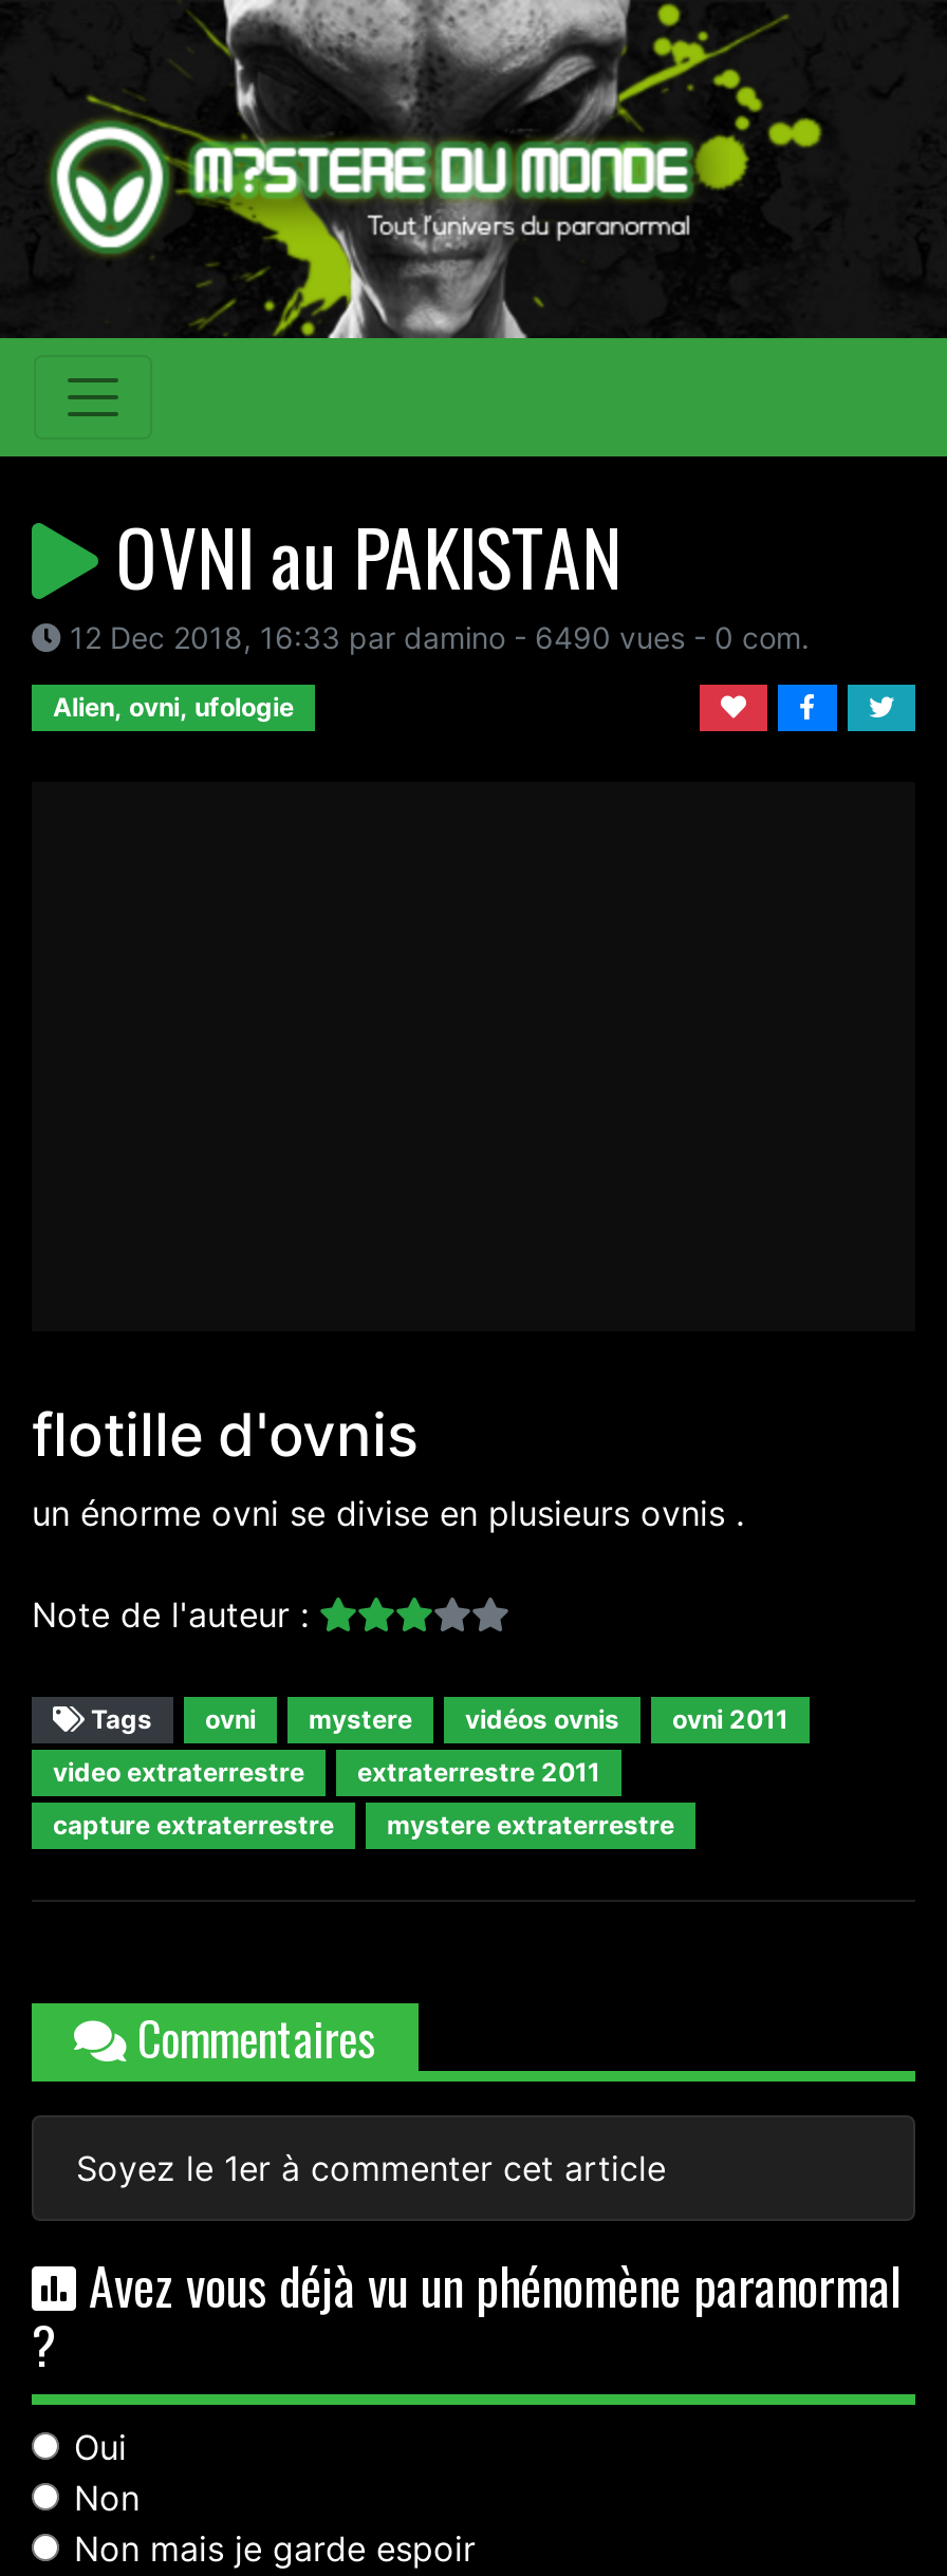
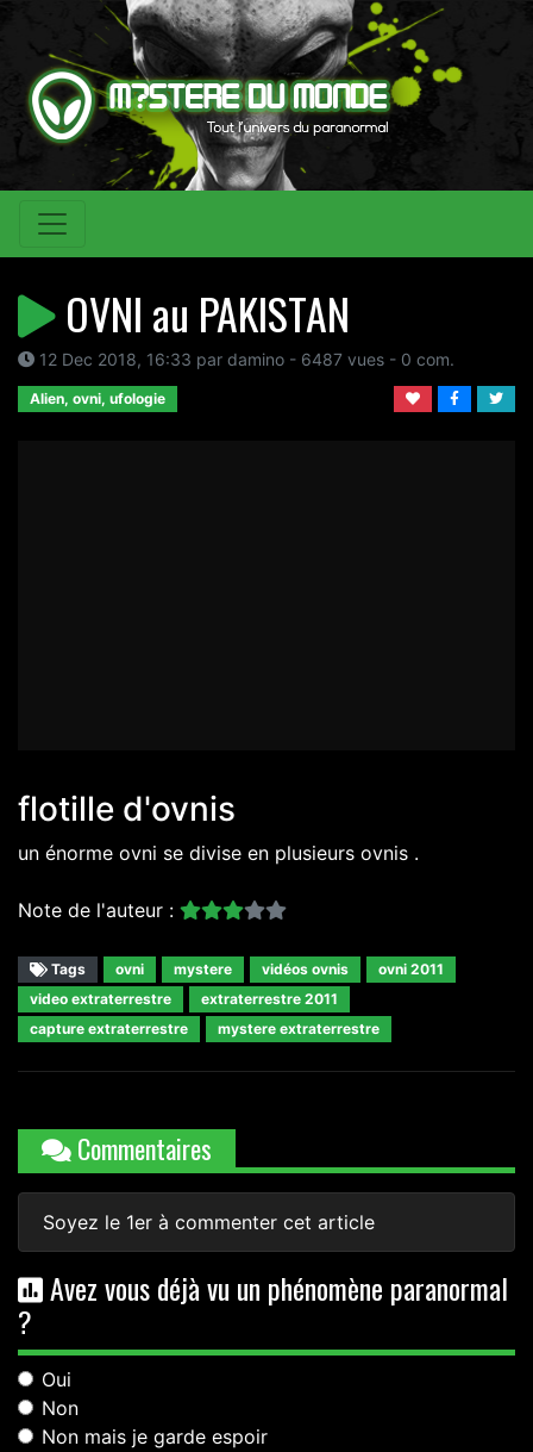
[61,619,810,655] 12 Dec 2018, 16:33 par damino - 6490 vues - 0 com. -> [35,349,454,369] 12 Dec 2018, 16:33 par damino - 6487 vues - 0 com.

